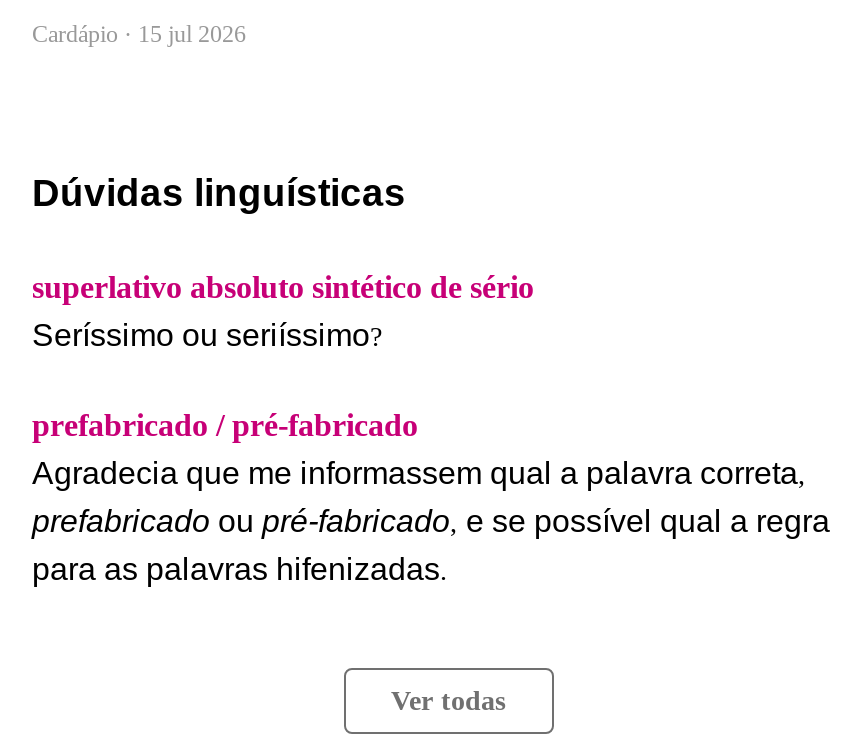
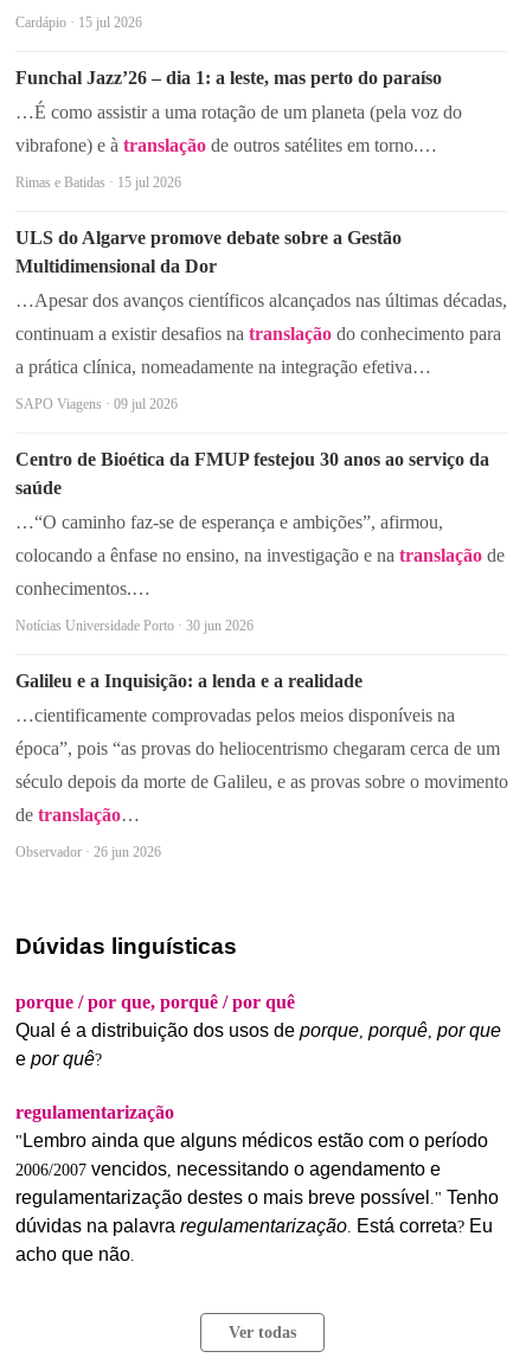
none -> [15,67,508,860] Funchal Jazz’26 – dia 1: a leste, mas perto do paraíso | …É como assistir a uma rotação de um planeta (pela voz do | vibrafone) e à translação de outros satélites em torno.… | Rimas e Batidas · 15 jul 2026 | ULS do Algarve promove debate sobre a Gestão | Multidimensional da Dor | …Apesar dos avanços científicos alcançados nas últimas décadas, | continuam a existir desafios na translação do conhecimento para | a prática clínica, nomeadamente na integração efetiva… | SAPO Viagens · 09 jul 2026 | Centro de Bioética da FMUP festejou 30 anos ao serviço da | saúde | …“O caminho faz-se de esperança e ambições”, afirmou, | colocando a ênfase no ensino, na investigação e na translação de | conhecimentos.… | Notícias Universidade Porto · 30 jun 2026 | Galileu e a Inquisição: a lenda e a realidade | …cientificamente comprovadas pelos meios disponíveis na | época”, pois “as provas do heliocentrismo chegaram cerca de um | século depois da morte de Galileu, e as provas sobre o movimento | de translação … | Observador · 26 jun 2026
[32,270,534,352] superlativo absoluto sintético de sério | Seríssimo ou seriíssimo? -> [15,992,501,1069] porque / por que, porquê / por quê | Qual é a distribuição dos usos de porque, porquê, por que | e por quê?
[32,408,830,586] prefabricado / pré-fabricado | Agradecia que me informassem qual a palavra correta, | prefabricado ou pré-fabricado, e se possível qual a regra | para as palavras hifenizadas. -> [15,1102,499,1264] regulamentarização | " Lembro ainda que alguns médicos estão com o período | 2006/2007 vencidos, necessitando o agendamento e | regulamentarização destes o mais breve possível." Tenho | dúvidas na palavra regulamentarização. Está correta? Eu | acho que não.

